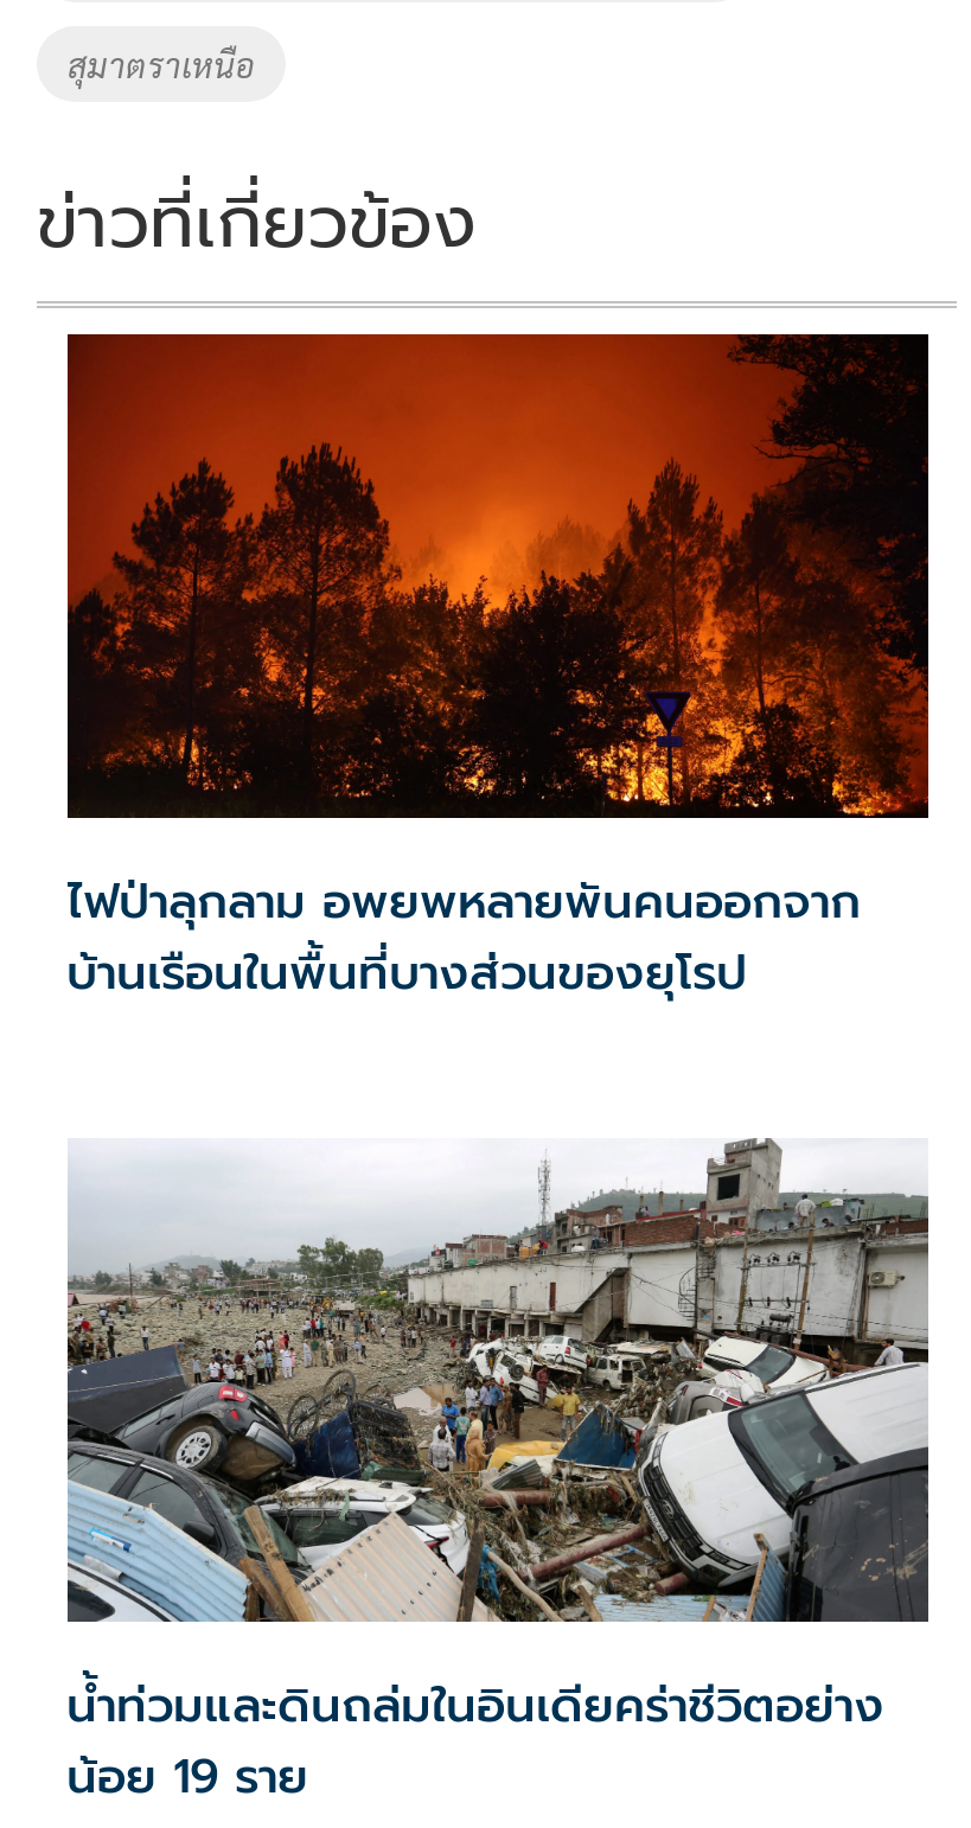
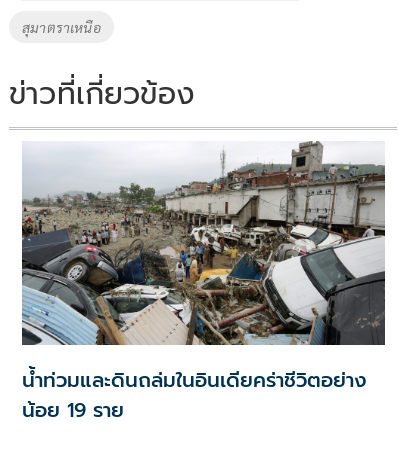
[65,332,931,1008] [image] | ไฟป่าลุกลาม อพยพหลายพันคนออกจาก | บ้านเรือนในพื้นที่บางส่วนของยุโรป -> none

